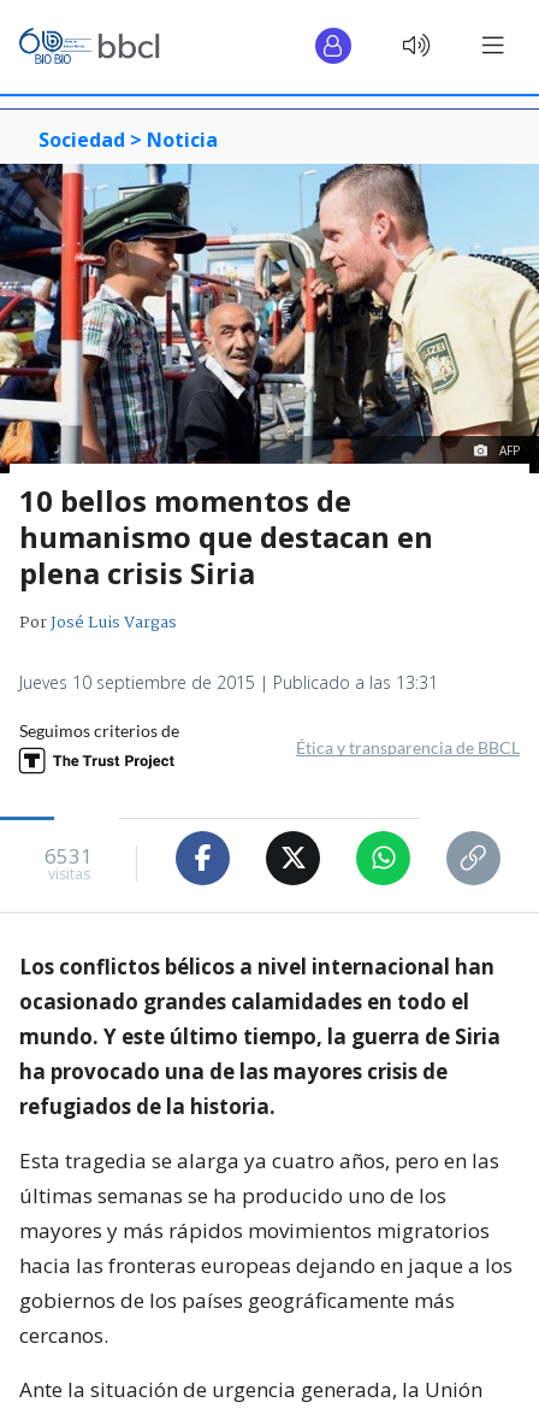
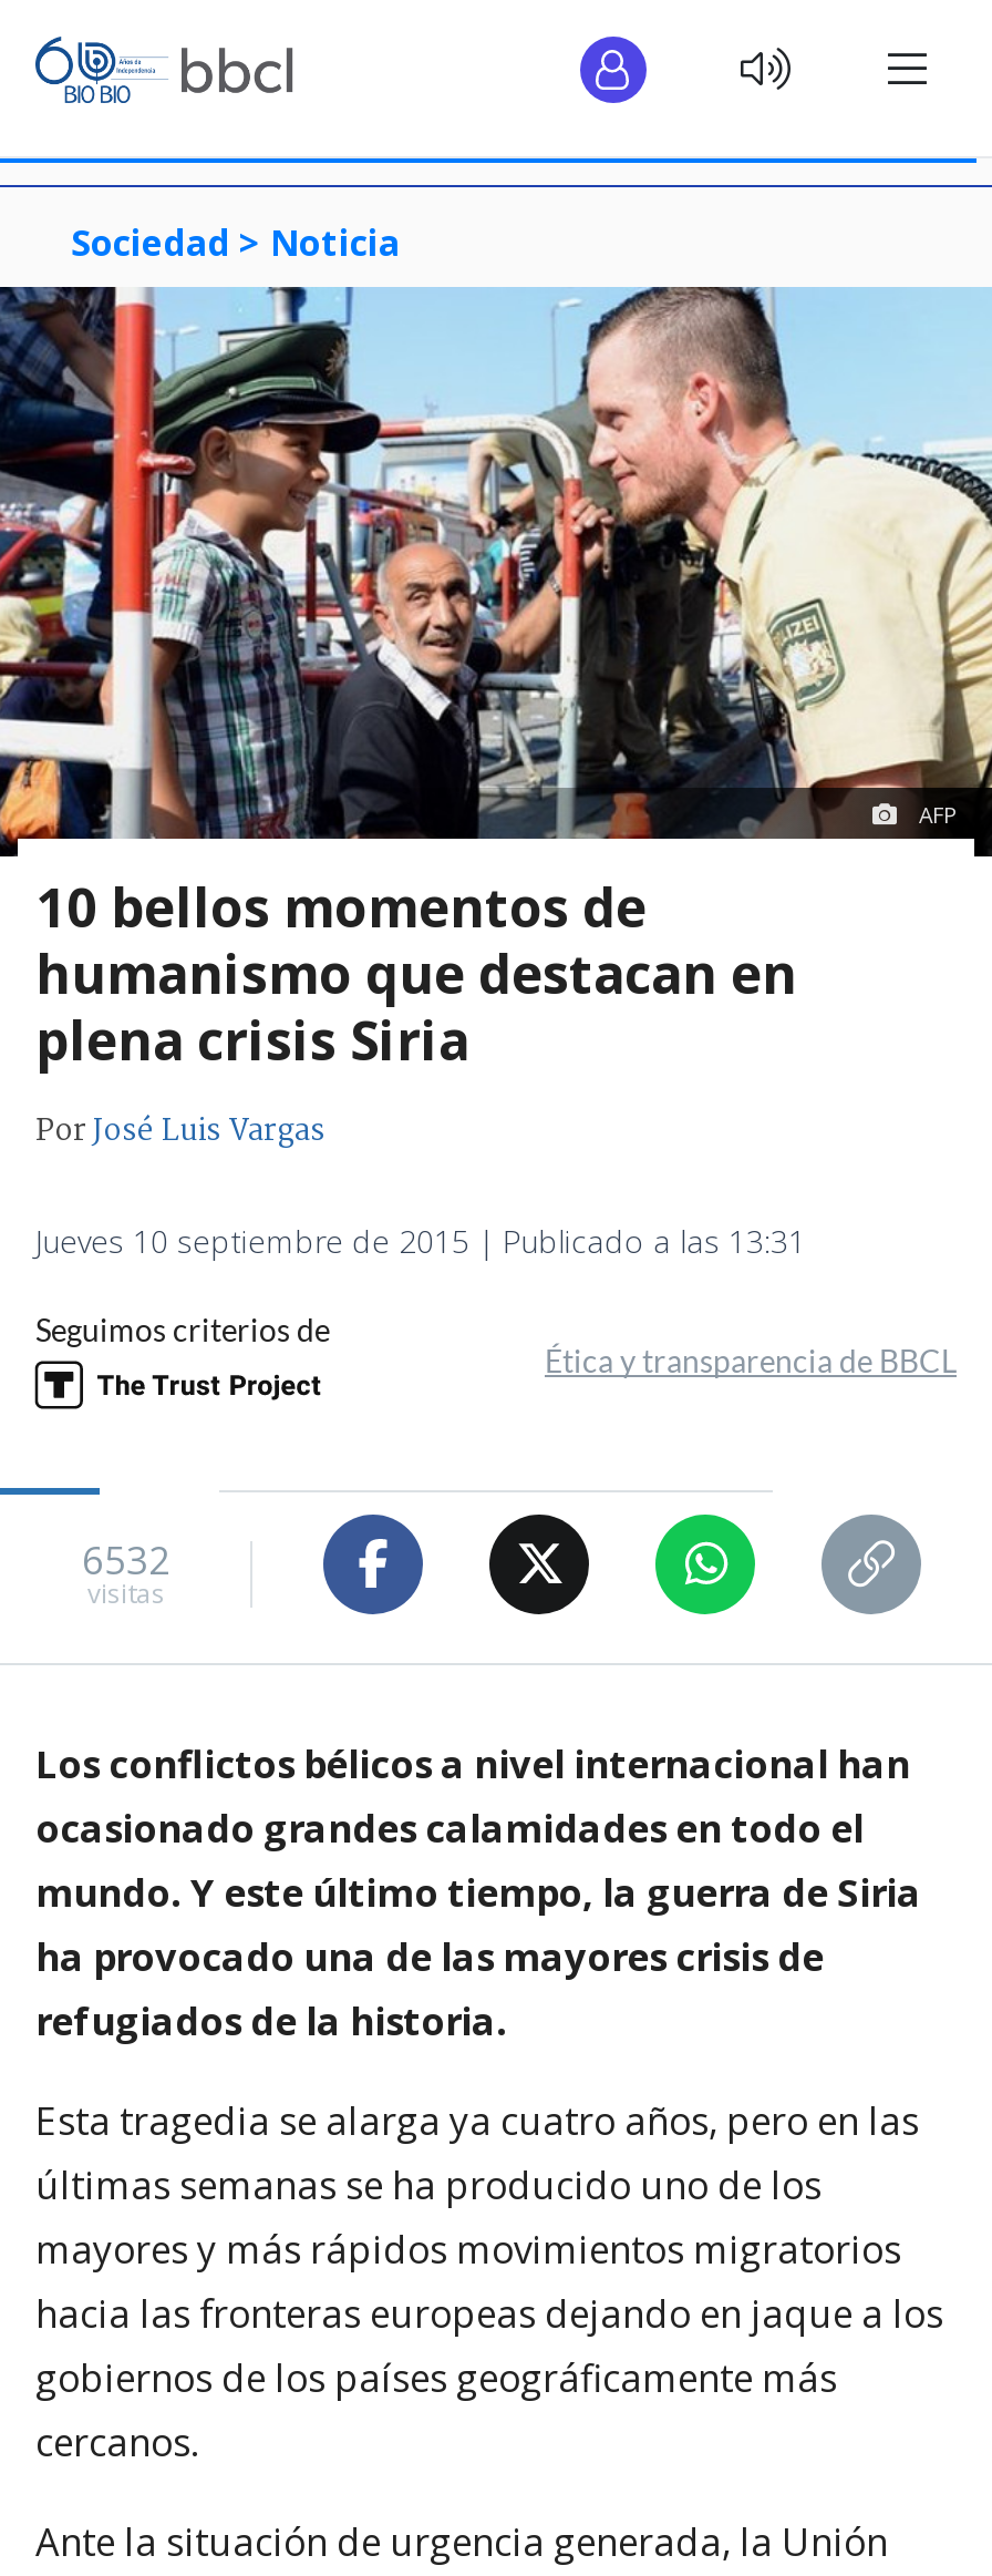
[45,842,93,870] 6531 -> [82,1535,170,1586] 6532

